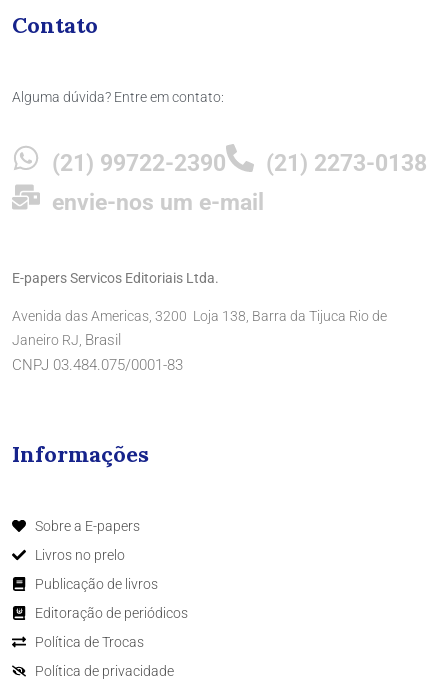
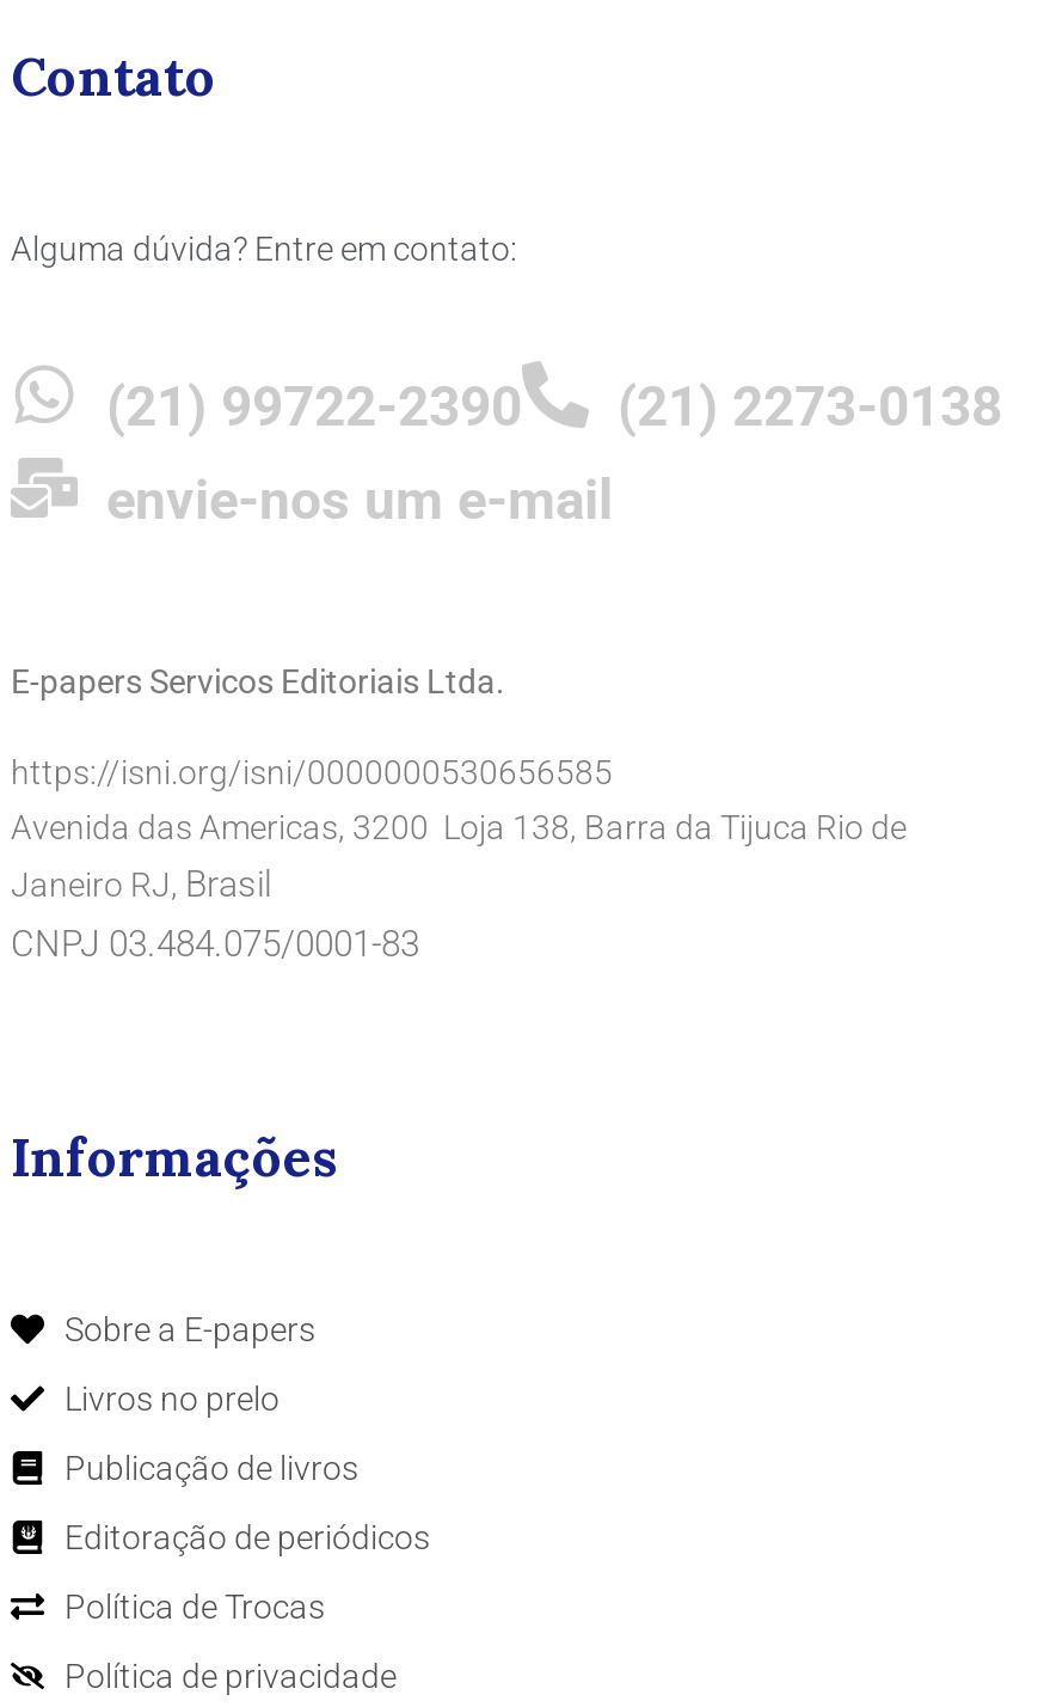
none -> [11,753,613,791] https://isni.org/isni/0000000530656585

